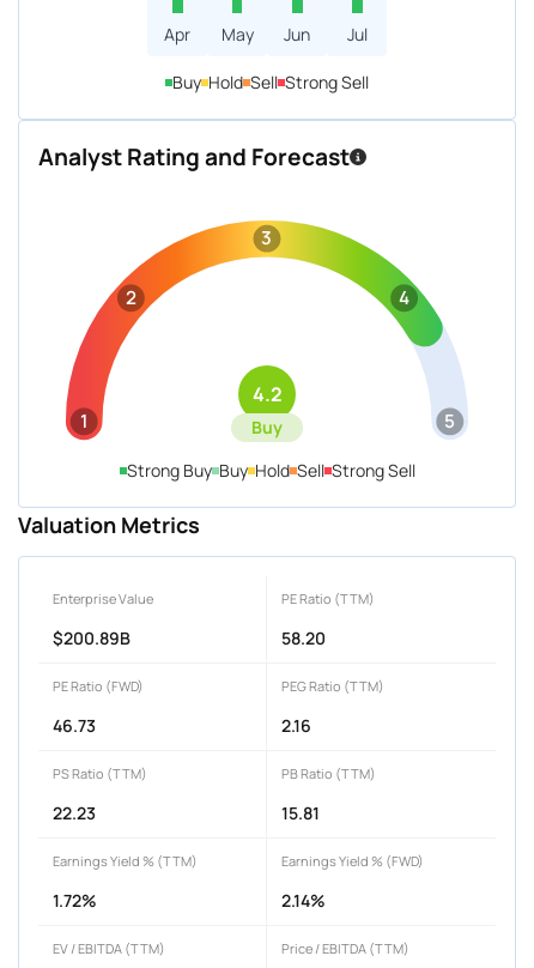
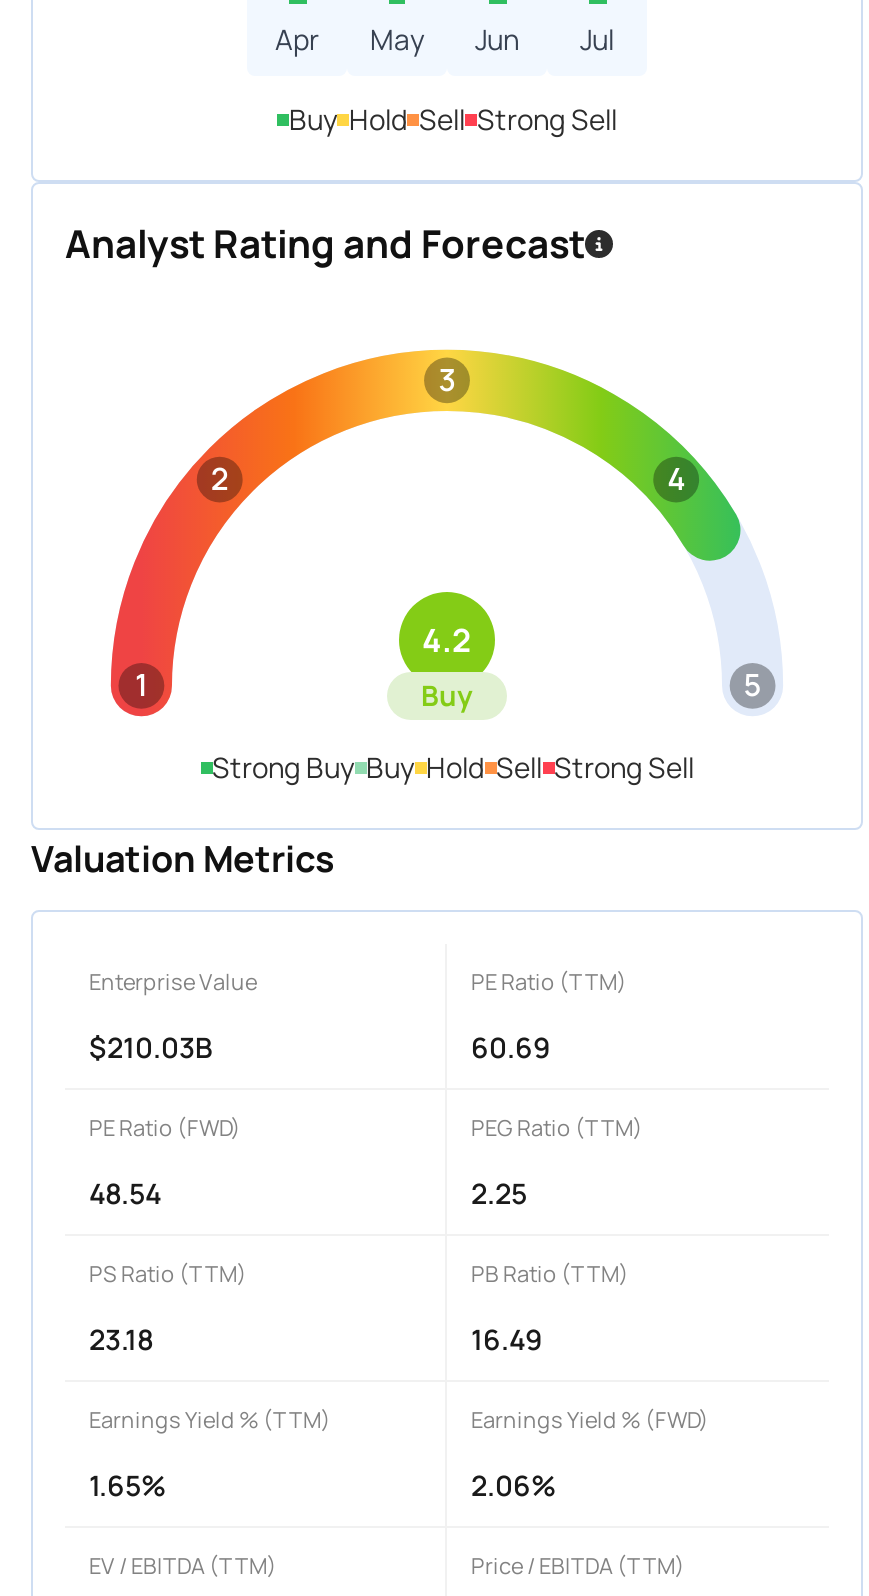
[53,626,131,649] $200.89B -> [89,1028,213,1066] $210.03B
[281,626,326,649] 58.20 -> [471,1028,551,1066] 60.69
[53,714,96,737] 46.73 -> [89,1174,161,1212] 48.54
[281,714,311,737] 2.16 -> [471,1174,527,1212] 2.25
[53,801,96,824] 22.23 -> [89,1320,153,1358] 23.18
[281,801,320,824] 15.81 -> [471,1320,543,1358] 16.49
[53,889,97,912] 1.72% -> [89,1466,167,1504] 1.65%
[281,889,326,912] 2.14% -> [471,1466,557,1504] 2.06%

